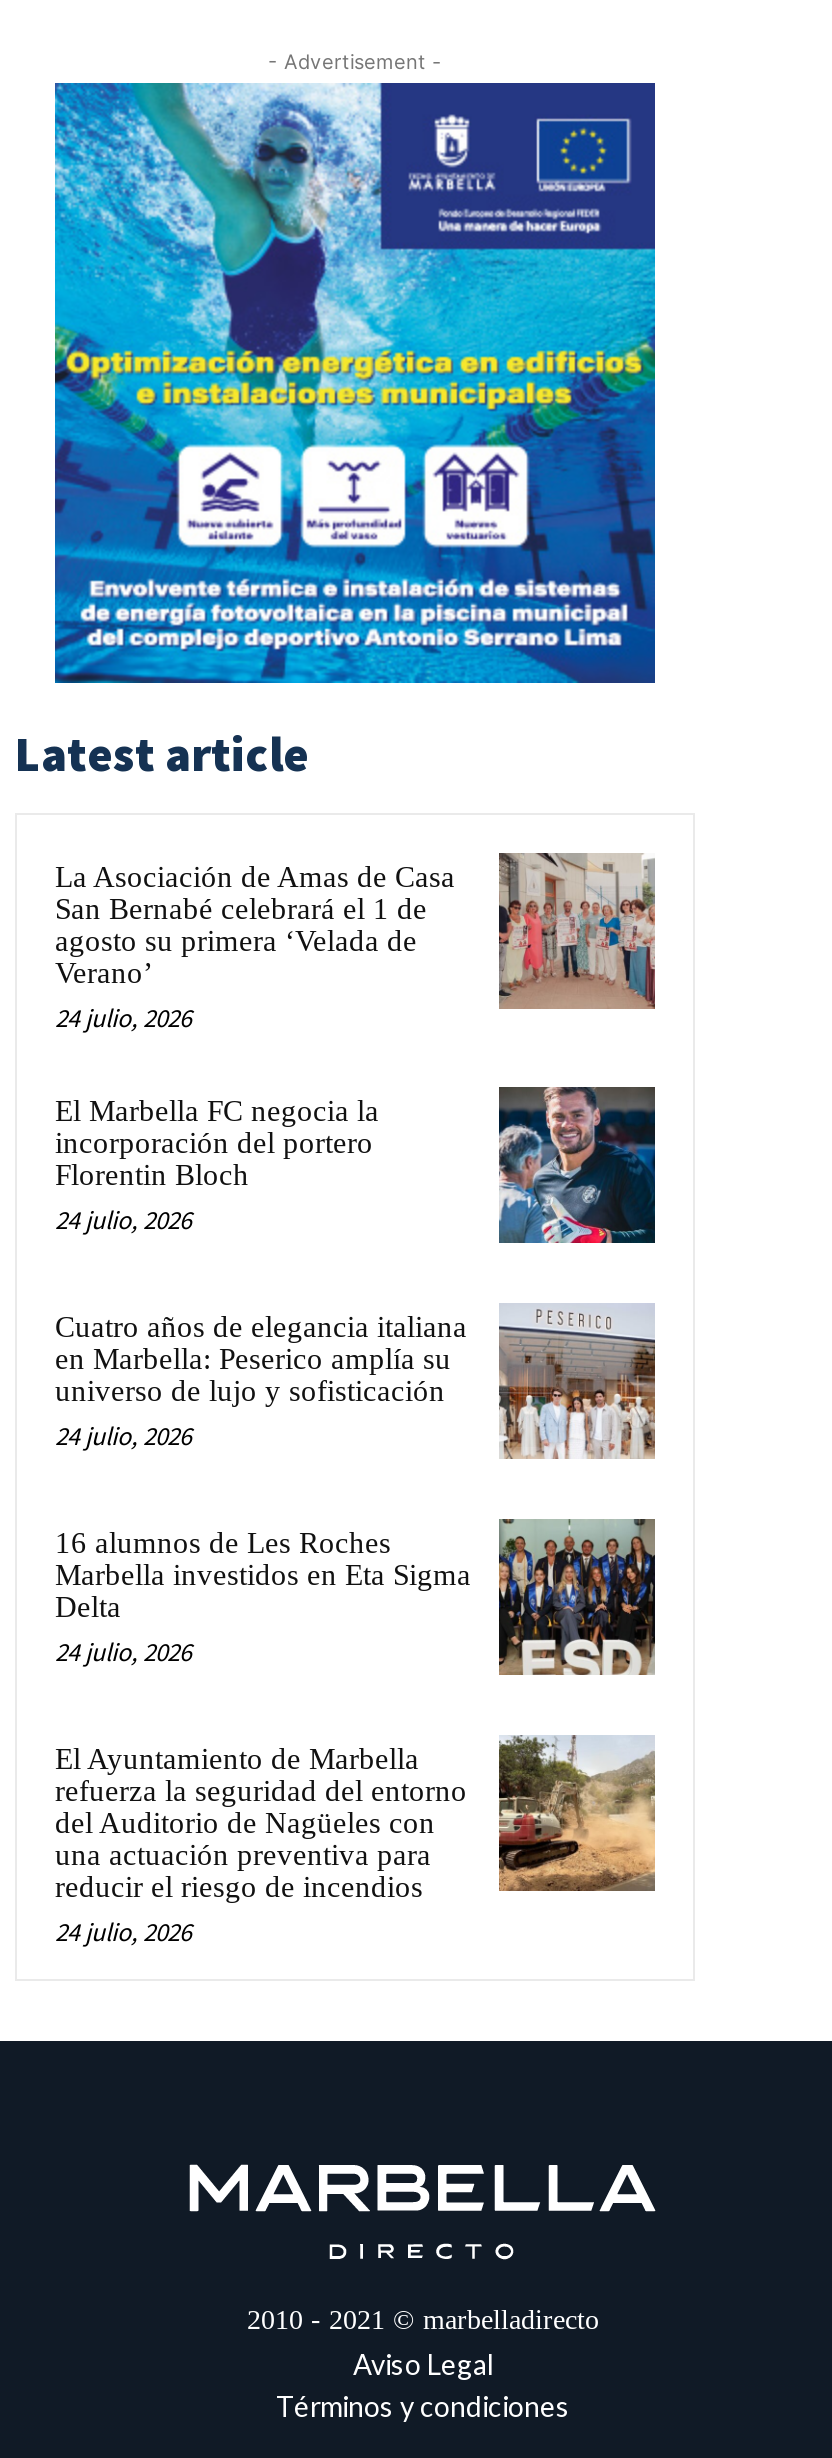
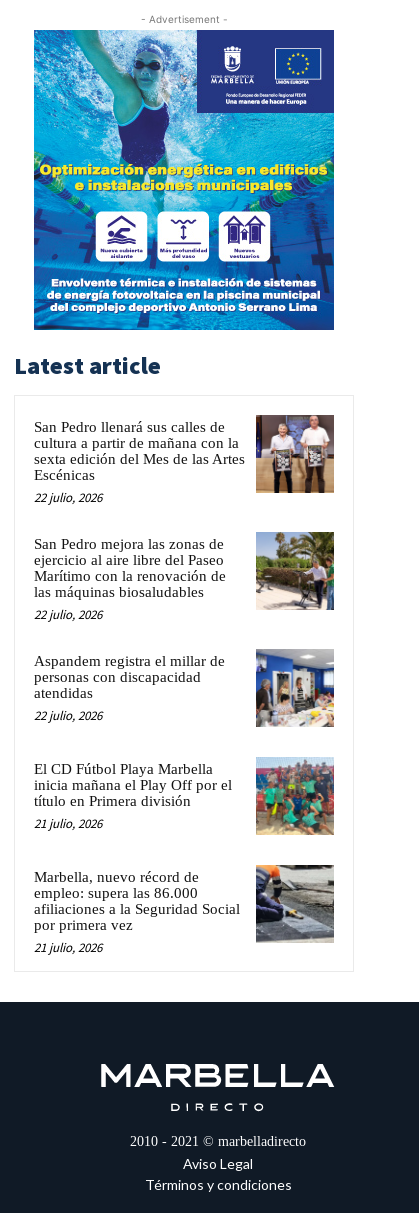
[55,853,655,1036] [image] | La Asociación de Amas de Casa | San Bernabé celebrará el 1 de | agosto su primera ‘Velada de | Verano’ | 24 julio, 2026 -> [34,414,334,506] [image] | San Pedro llenará sus calles de | cultura a partir de mañana con la | sexta edición del Mes de las Artes | Escénicas | 22 julio, 2026
[55,1096,379,1238] El Marbella FC negocia la | incorporación del portero | Florentin Bloch | 24 julio, 2026 -> [34,536,226,623] San Pedro mejora las zonas de | ejercicio al aire libre del Paseo | Marítimo con la renovación de | las máquinas biosaludables | 22 julio, 2026
[497,1085,657,1245] [image] -> [256,532,335,611] [image]
[55,1303,655,1477] [image] | Cuatro años de elegancia italiana | en Marbella: Peserico amplía su | universo de lujo y sofisticación | 24 julio, 2026 -> [34,641,335,728] [image] | Aspandem registra el millar de | personas con discapacidad | atendidas | 22 julio, 2026
[55,1517,657,1693] [image] | 16 alumnos de Les Roches | Marbella investidos en Eta Sigma | Delta | 24 julio, 2026 -> [34,748,335,836] [image] | El CD Fútbol Playa Marbella | inicia mañana el Play Off por el | título en Primera división | 21 julio, 2026
[55,1733,655,1950] [image] | El Ayuntamiento de Marbella | refuerza la seguridad del entorno | del Auditorio de Nagüeles con | una actuación preventiva para | reducir el riesgo de incendios | 24 julio, 2026 -> [34,857,335,956] [image] | Marbella, nuevo récord de | empleo: supera las 86.000 | afiliaciones a la Seguridad Social | por primera vez | 21 julio, 2026

